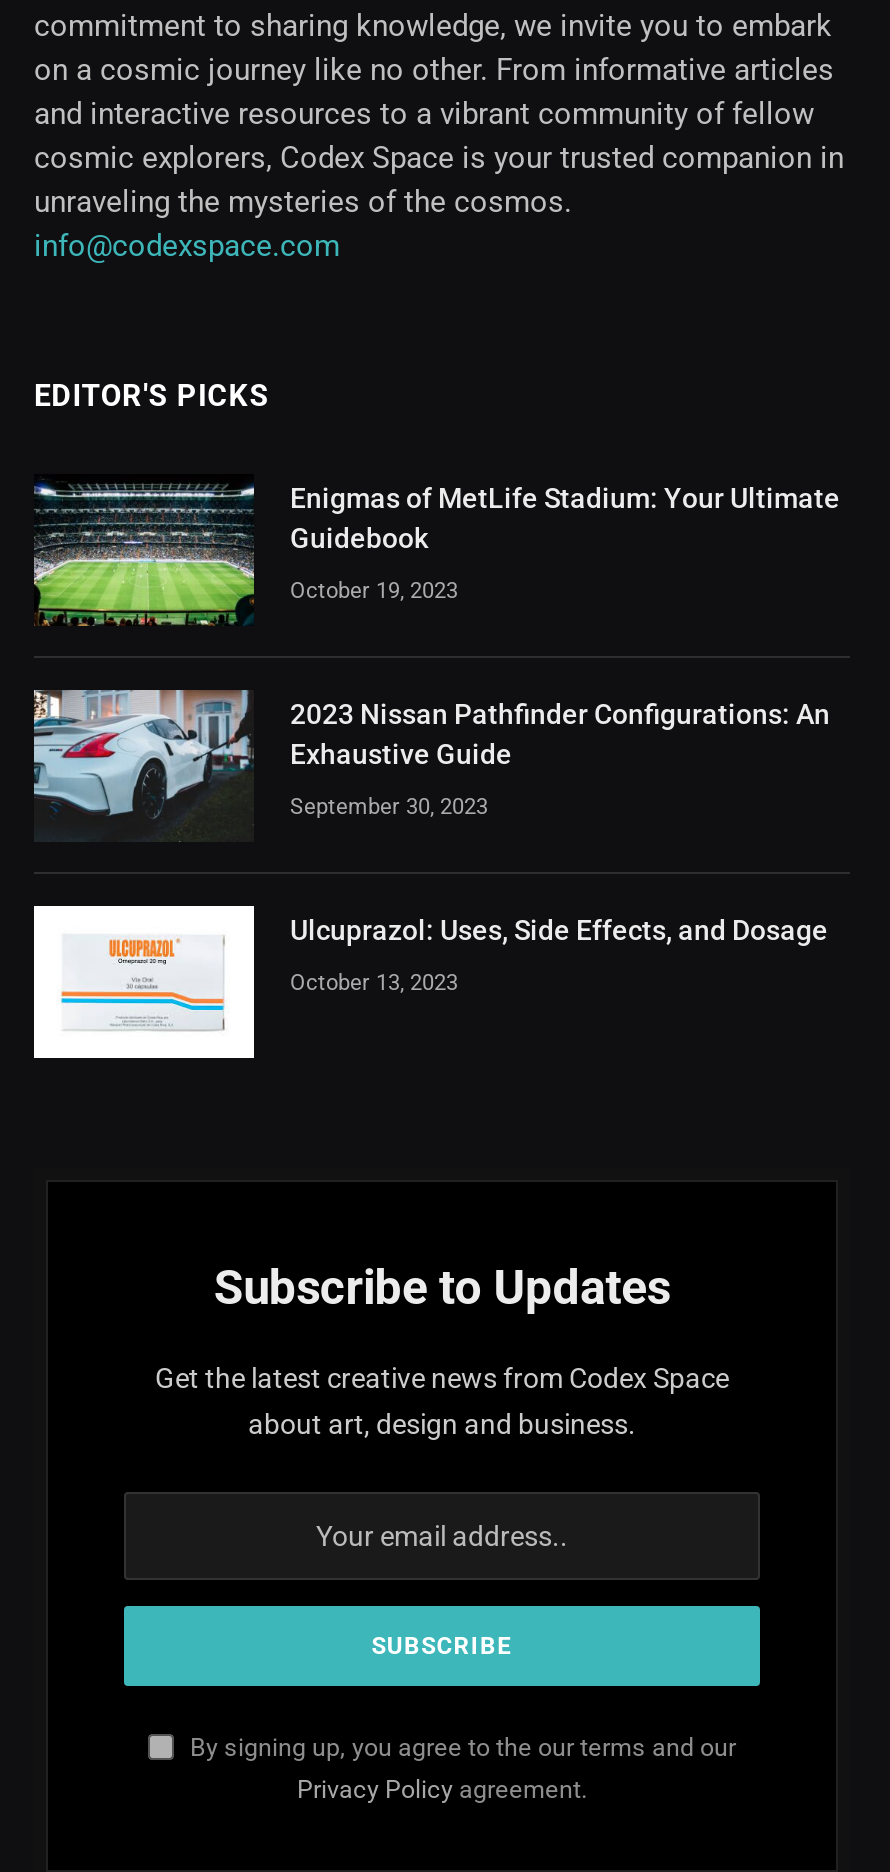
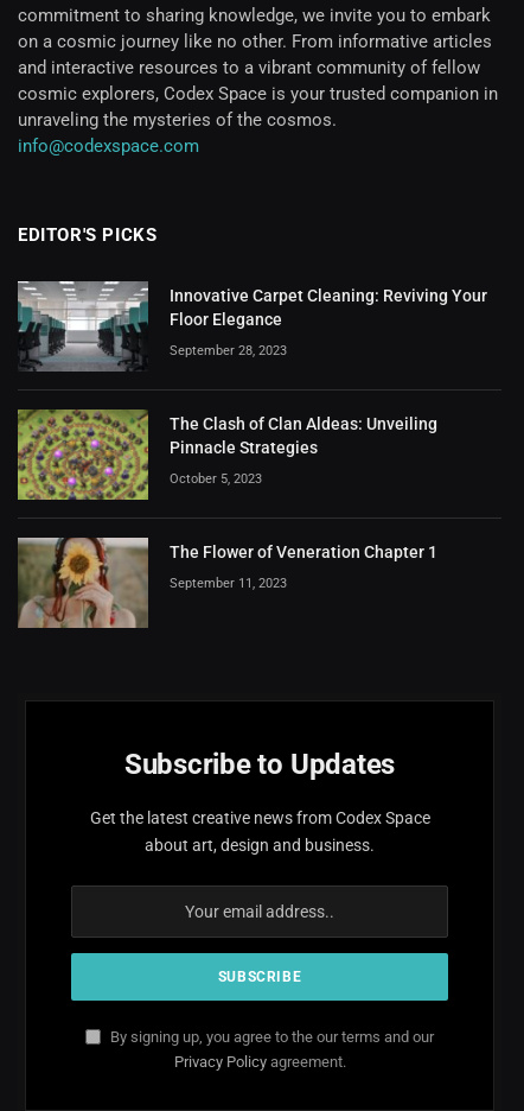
[32,474,840,626] [image] | Enigmas of MetLife Stadium: Your Ultimate | Guidebook -> [17,280,487,373] [image] | Innovative Carpet Cleaning: Reviving Your | Floor Elegance
[290,577,458,603] October 19, 2023 -> [170,342,287,358] September 28, 2023
[32,688,830,842] [image] | 2023 Nissan Pathfinder Configurations: An | Exhaustive Guide -> [17,408,437,501] [image] | The Clash of Clan Aldeas: Unveiling | Pinnacle Strategies
[290,793,488,819] September 30, 2023 -> [170,471,262,486] October 5, 2023
[32,904,828,1060] [image] | Ulcuprazol: Uses, Side Effects, and Dosage -> [17,537,437,629] [image] | The Flower of Veneration Chapter 1
[290,969,458,995] October 13, 2023 -> [170,575,287,591] September 11, 2023

